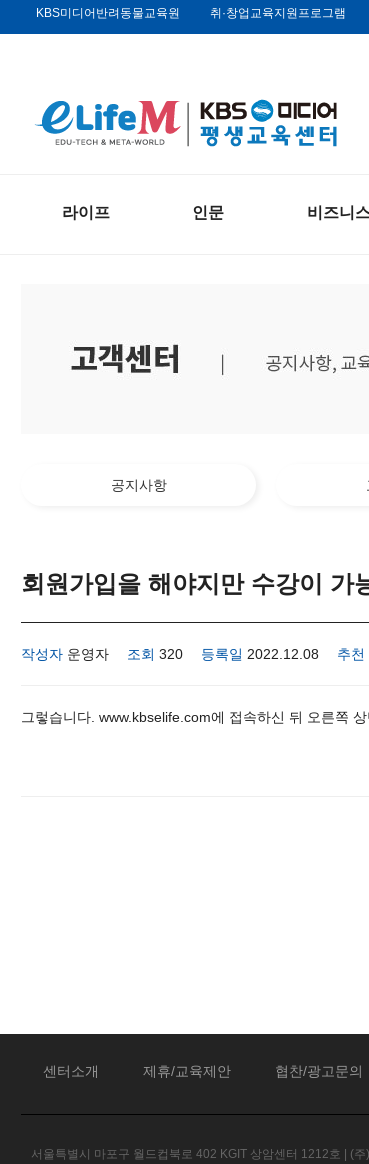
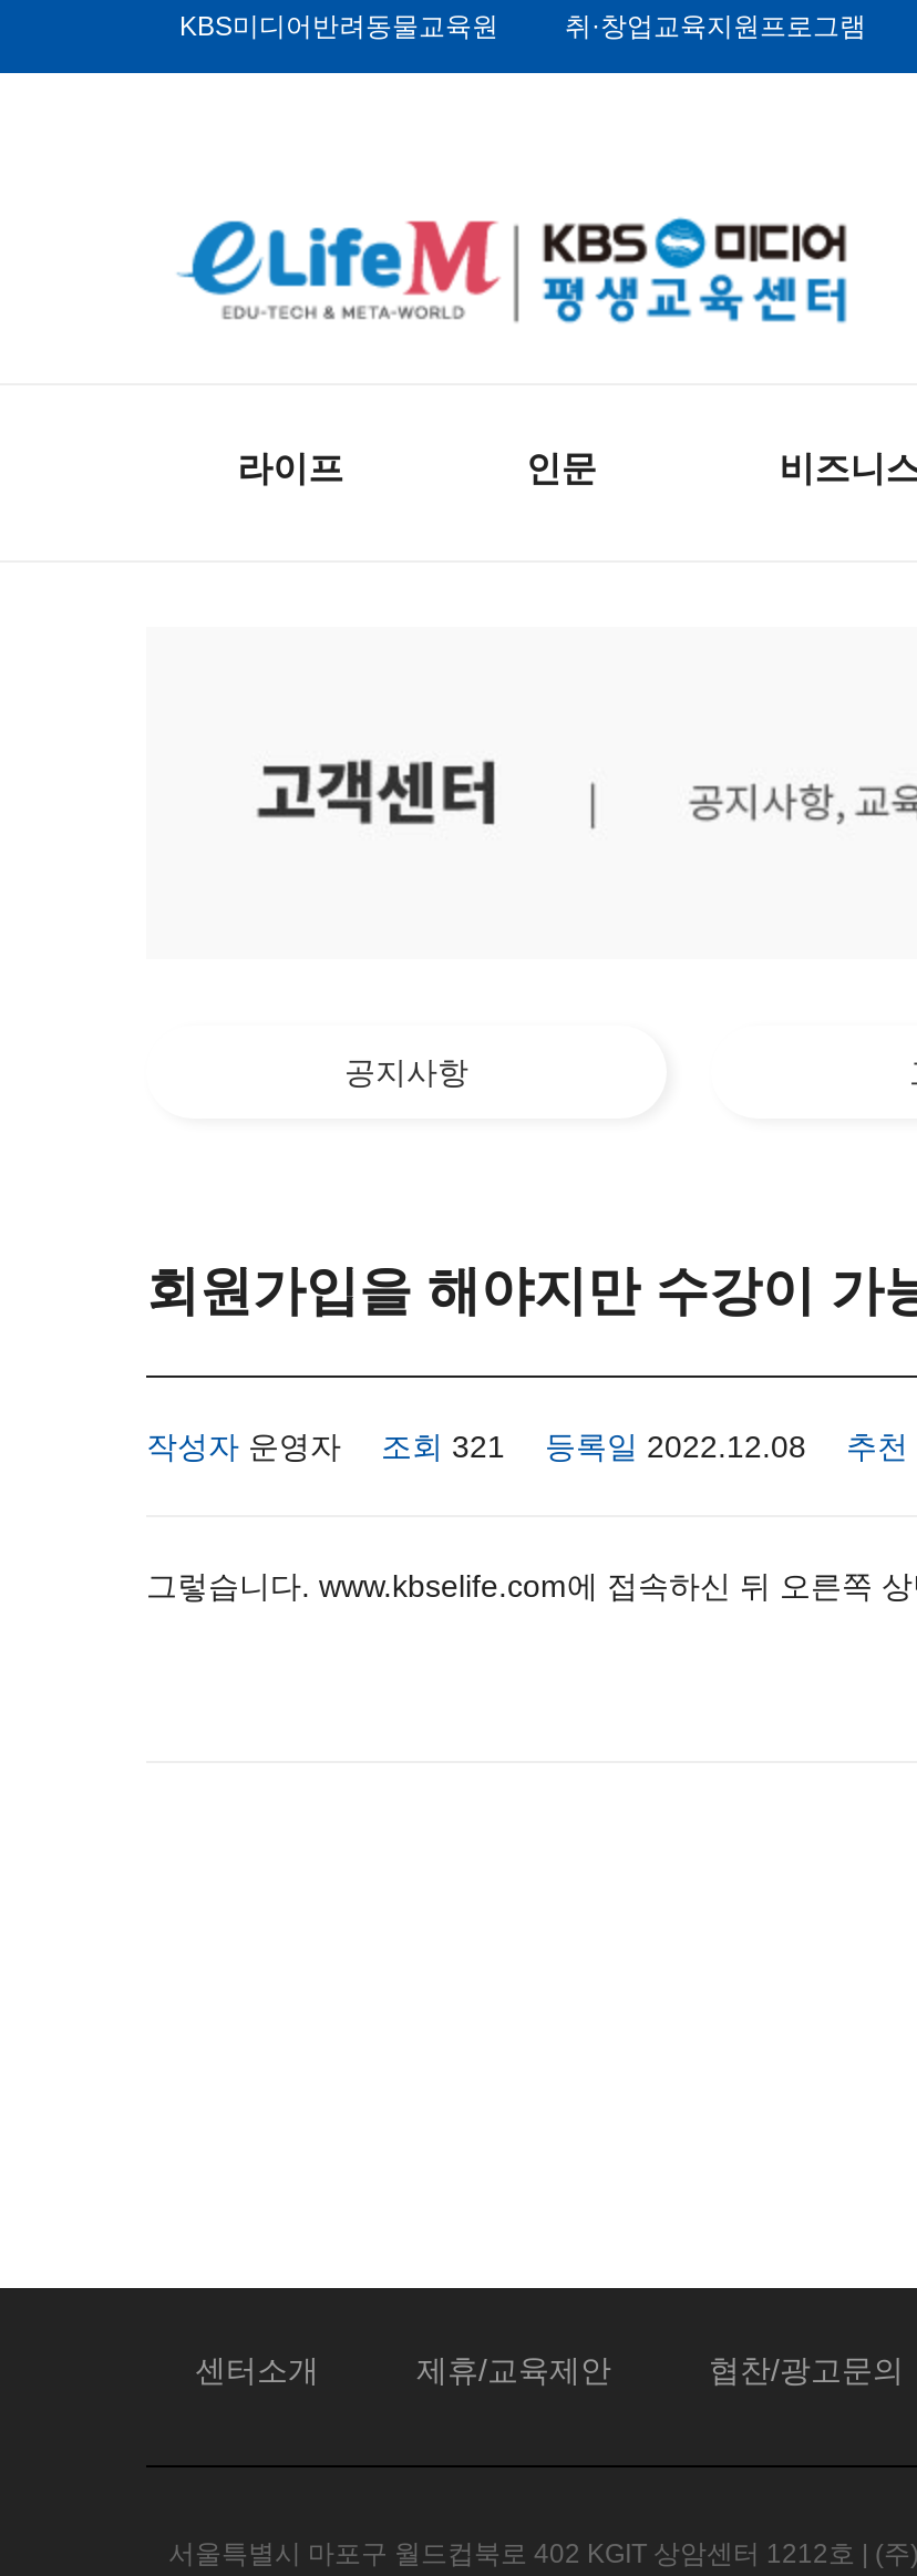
[21,646,365,662] 작성자 운영자 조회 320 등록일 2022.12.08 추천 -> [146,1429,908,1464] 작성자 운영자 조회 321 등록일 2022.12.08 추천

